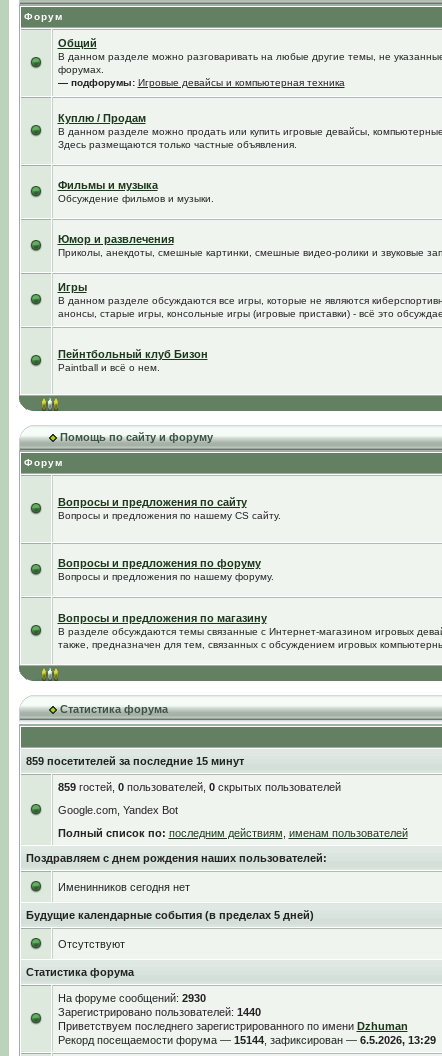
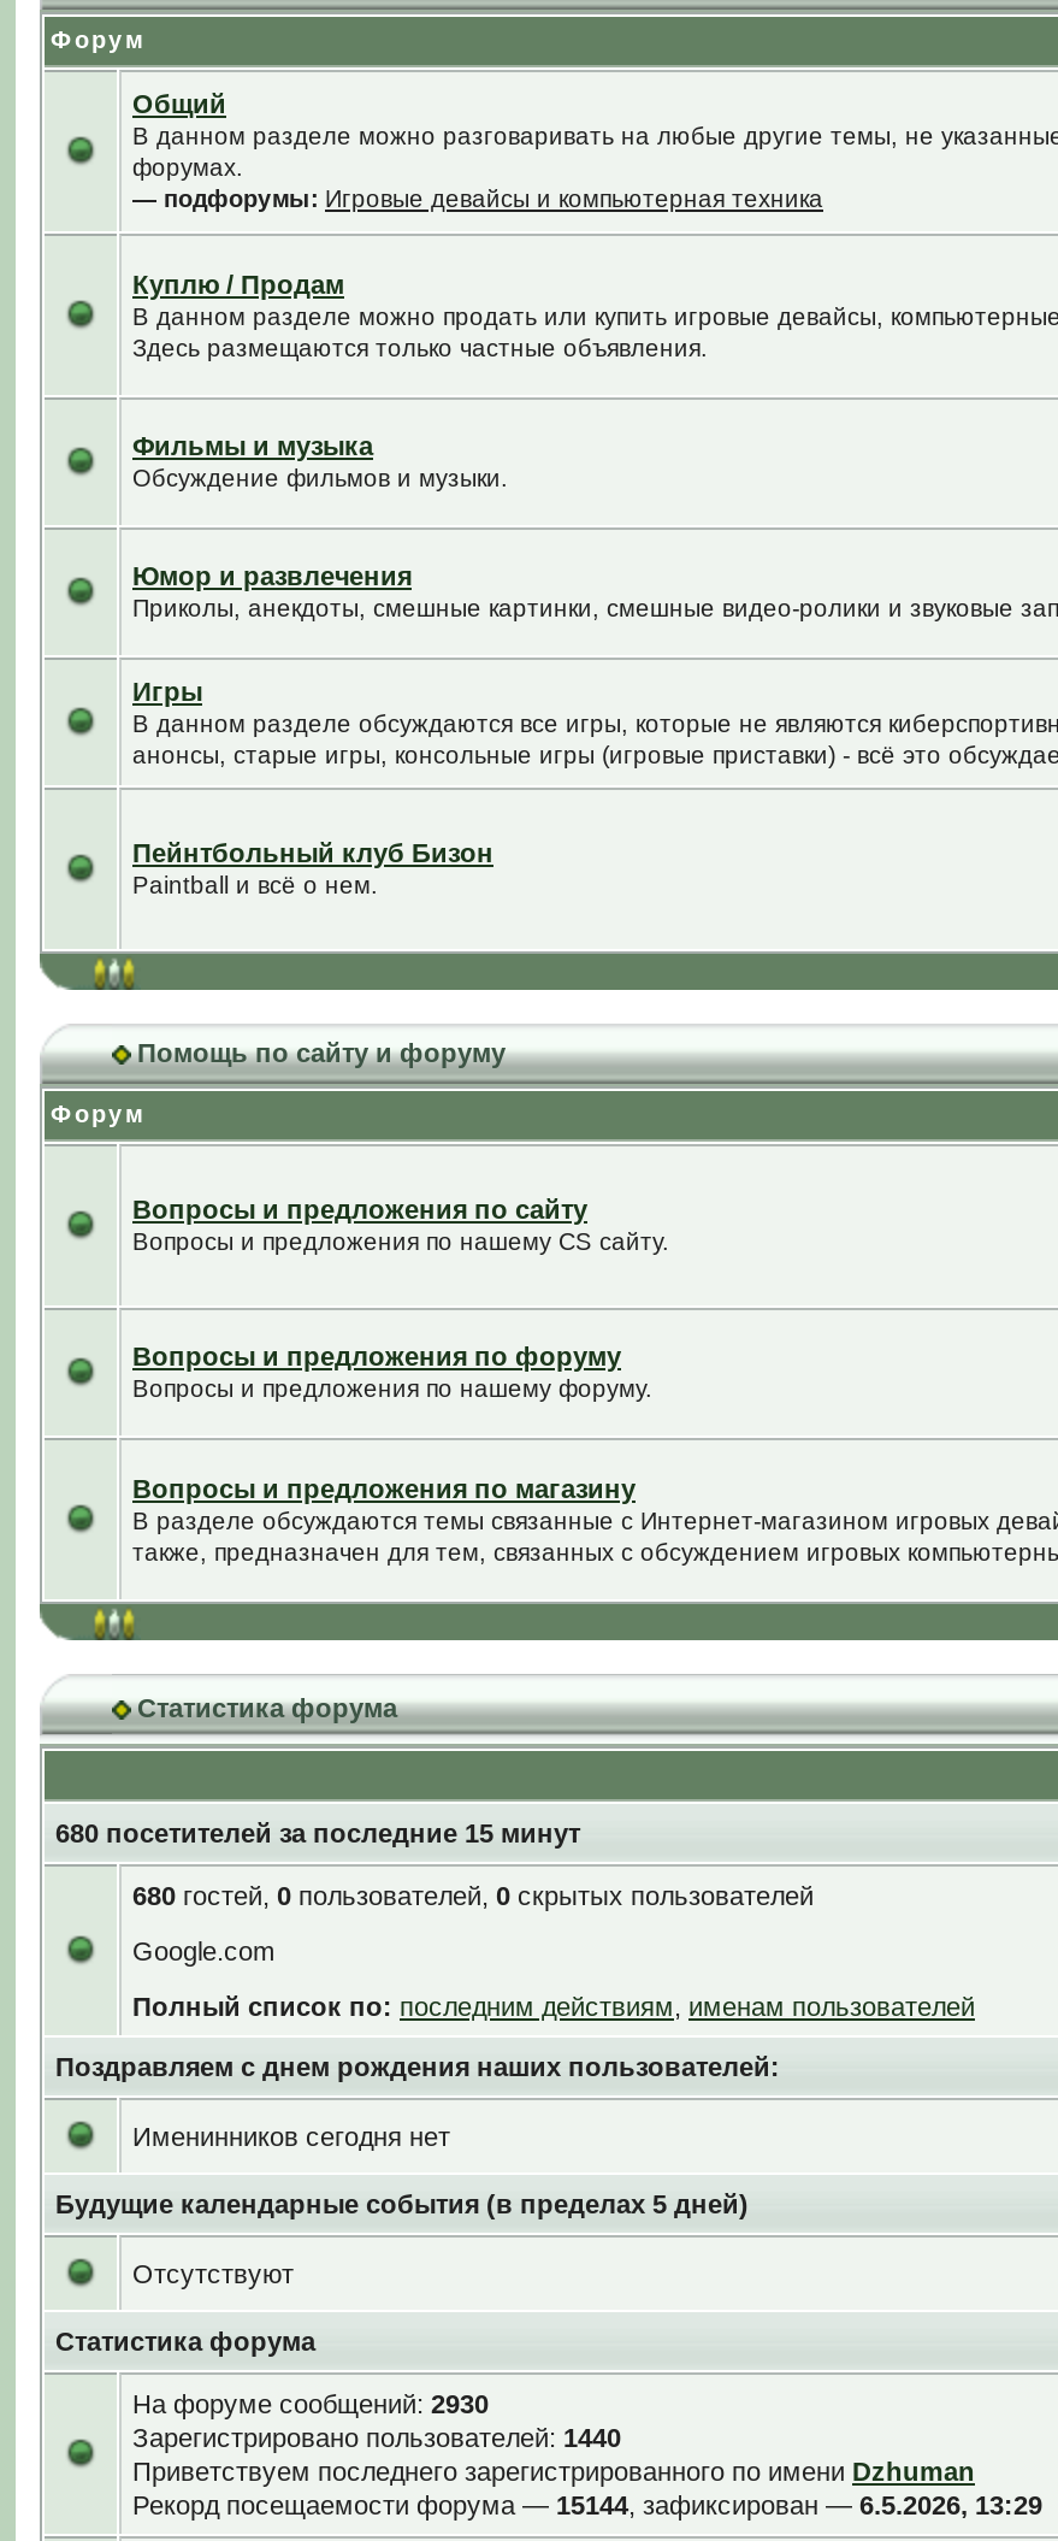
[25,755,243,767] 859 посетителей за последние 15 минут -> [55,1818,580,1847] 680 посетителей за последние 15 минут
[57,781,340,793] 859 гостей, 0 пользователей, 0 скрытых пользователей -> [132,1881,814,1910] 680 гостей, 0 пользователей, 0 скрытых пользователей
[57,804,177,816] Google.com, Yandex Bot -> [132,1936,274,1965] Google.com

